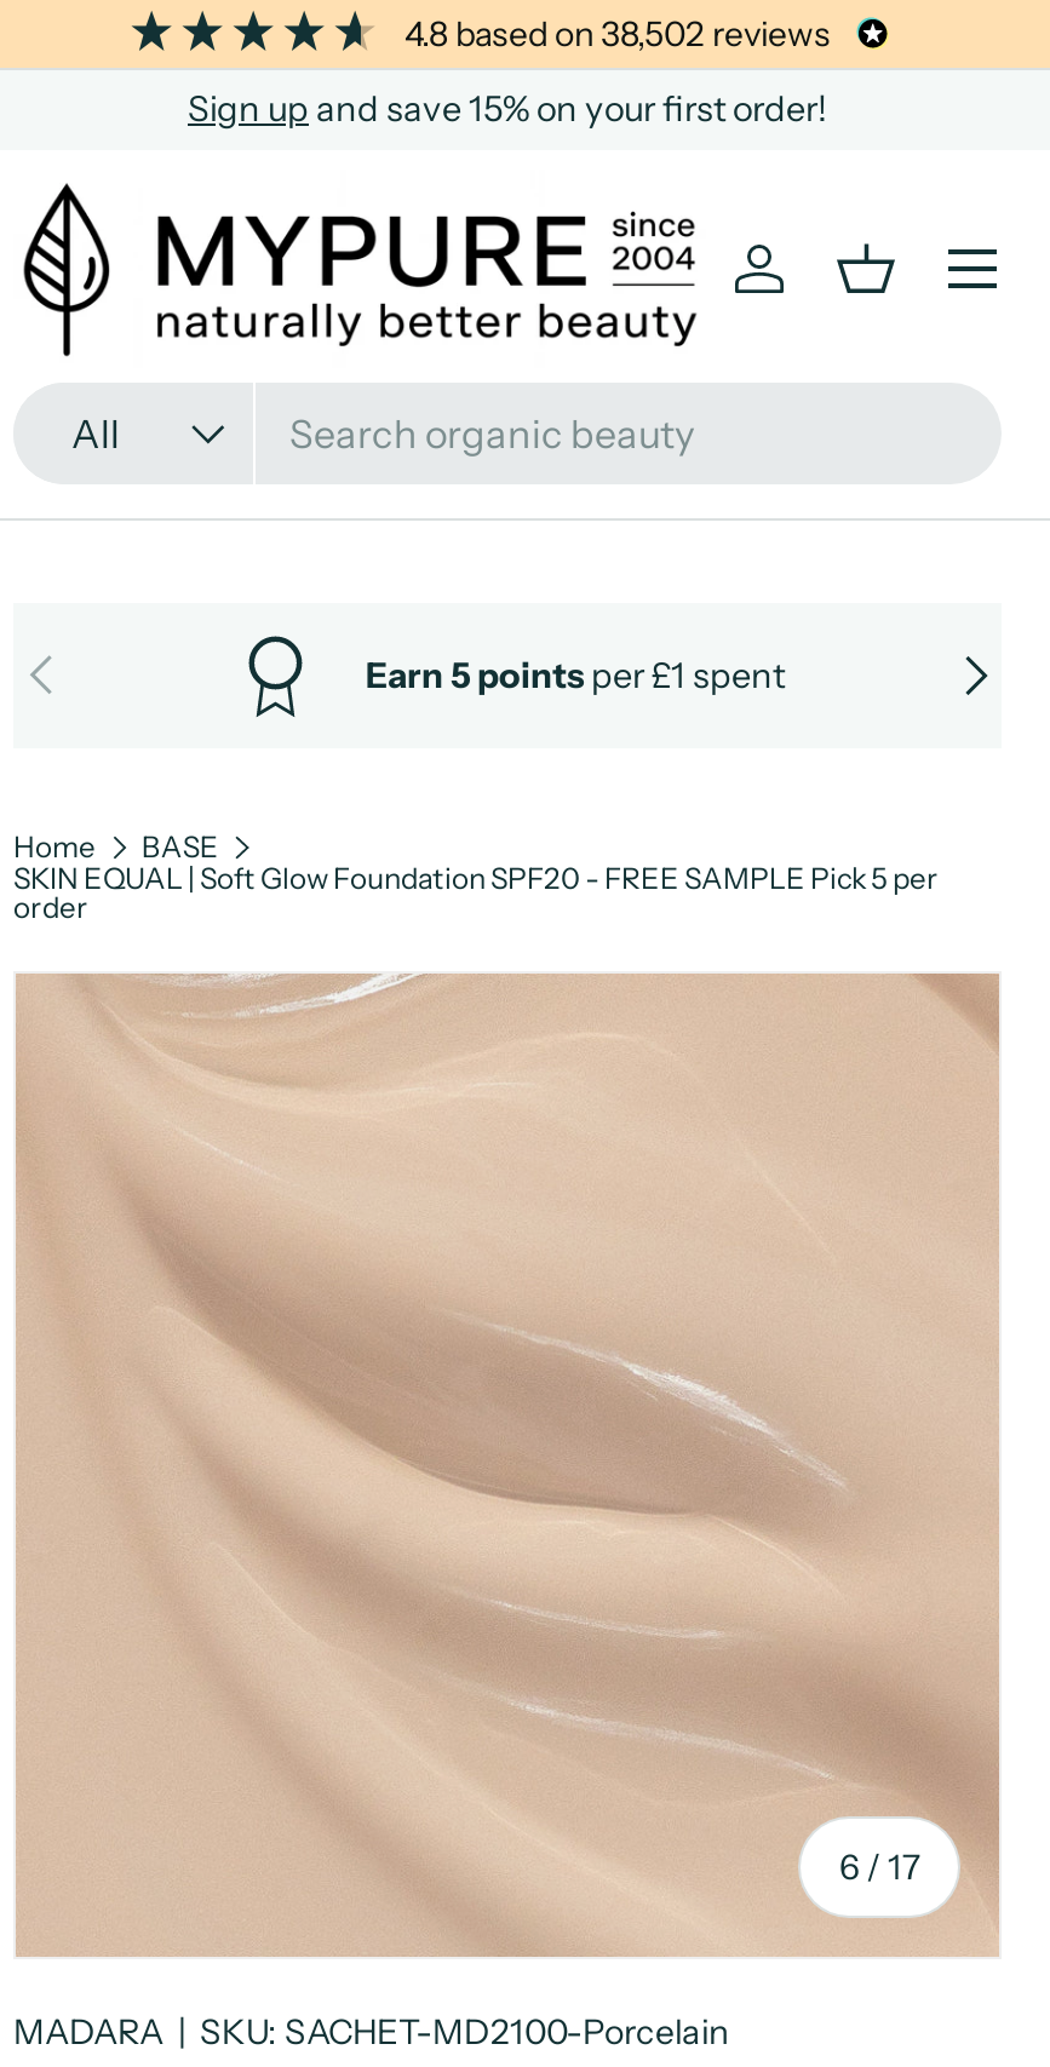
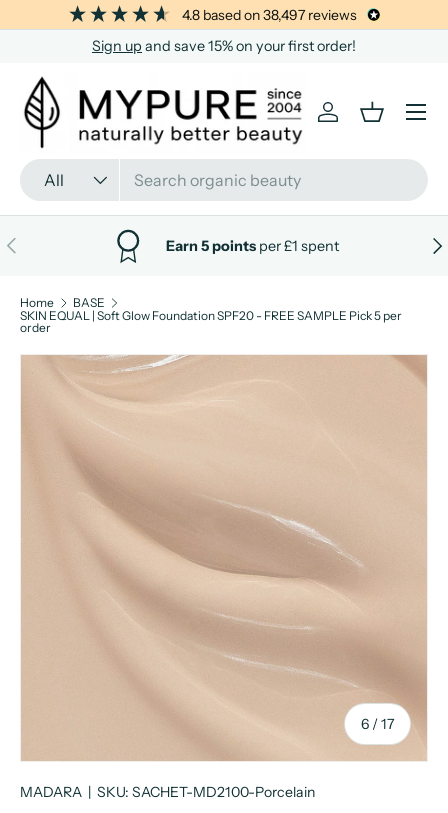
[404,11,831,54] 4.8 based on 38,502 reviews -> [182,5,357,23] 4.8 based on 38,497 reviews

